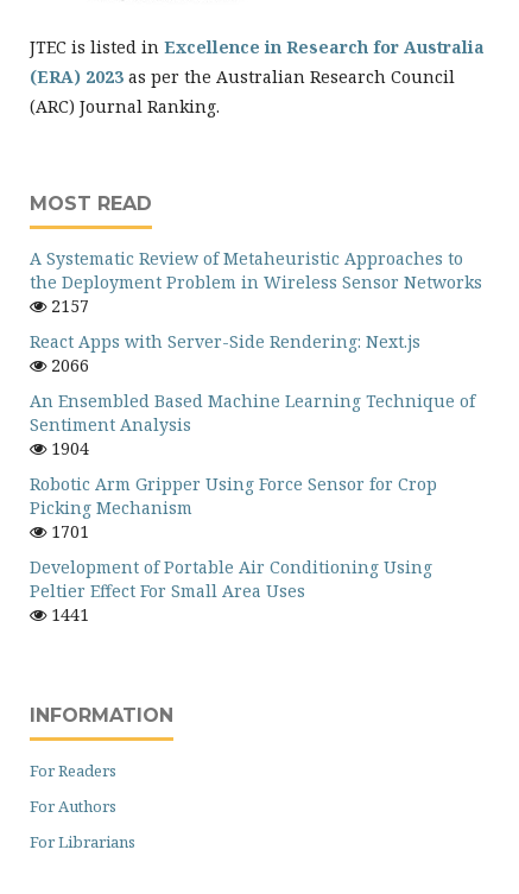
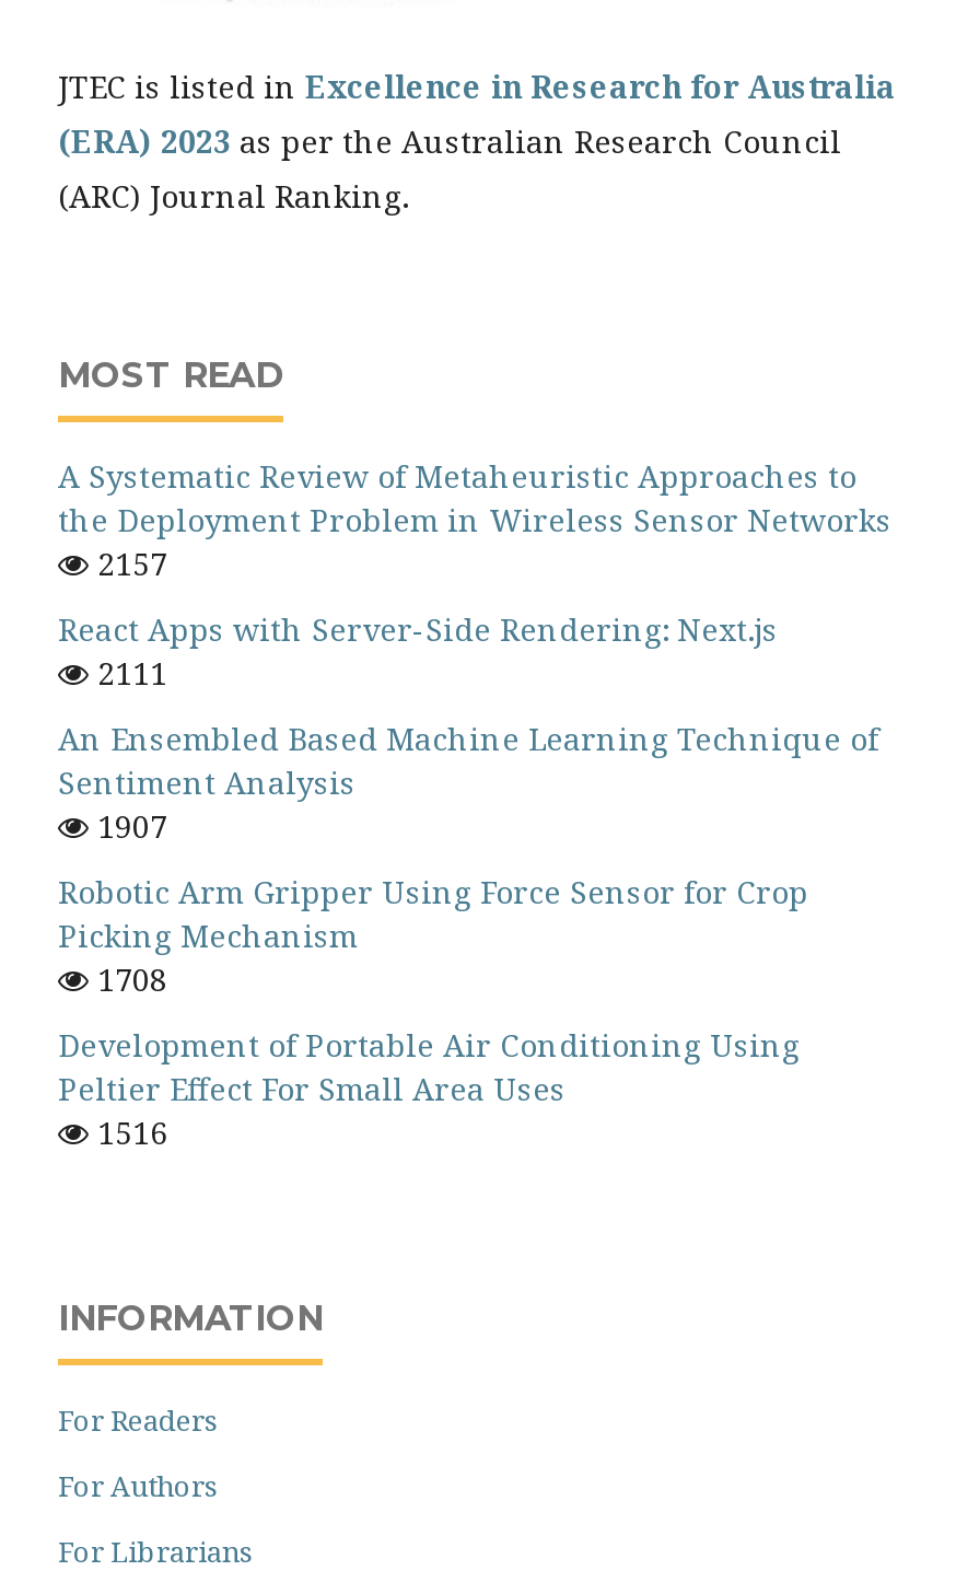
[46,354,89,376] 2066 -> [89,652,167,694] 2111
[46,437,89,459] 1904 -> [89,805,167,847] 1907
[46,520,89,543] 1701 -> [89,958,167,1000] 1708
[46,603,89,626] 1441 -> [89,1112,167,1153] 1516

